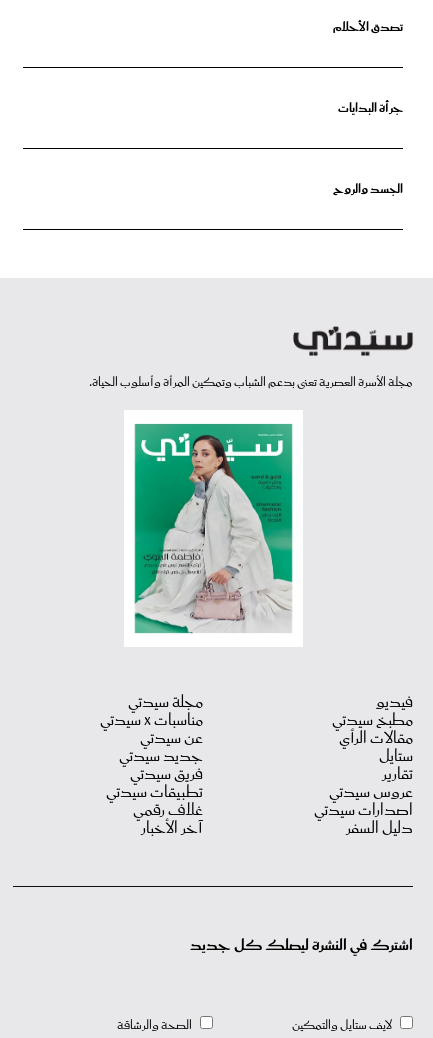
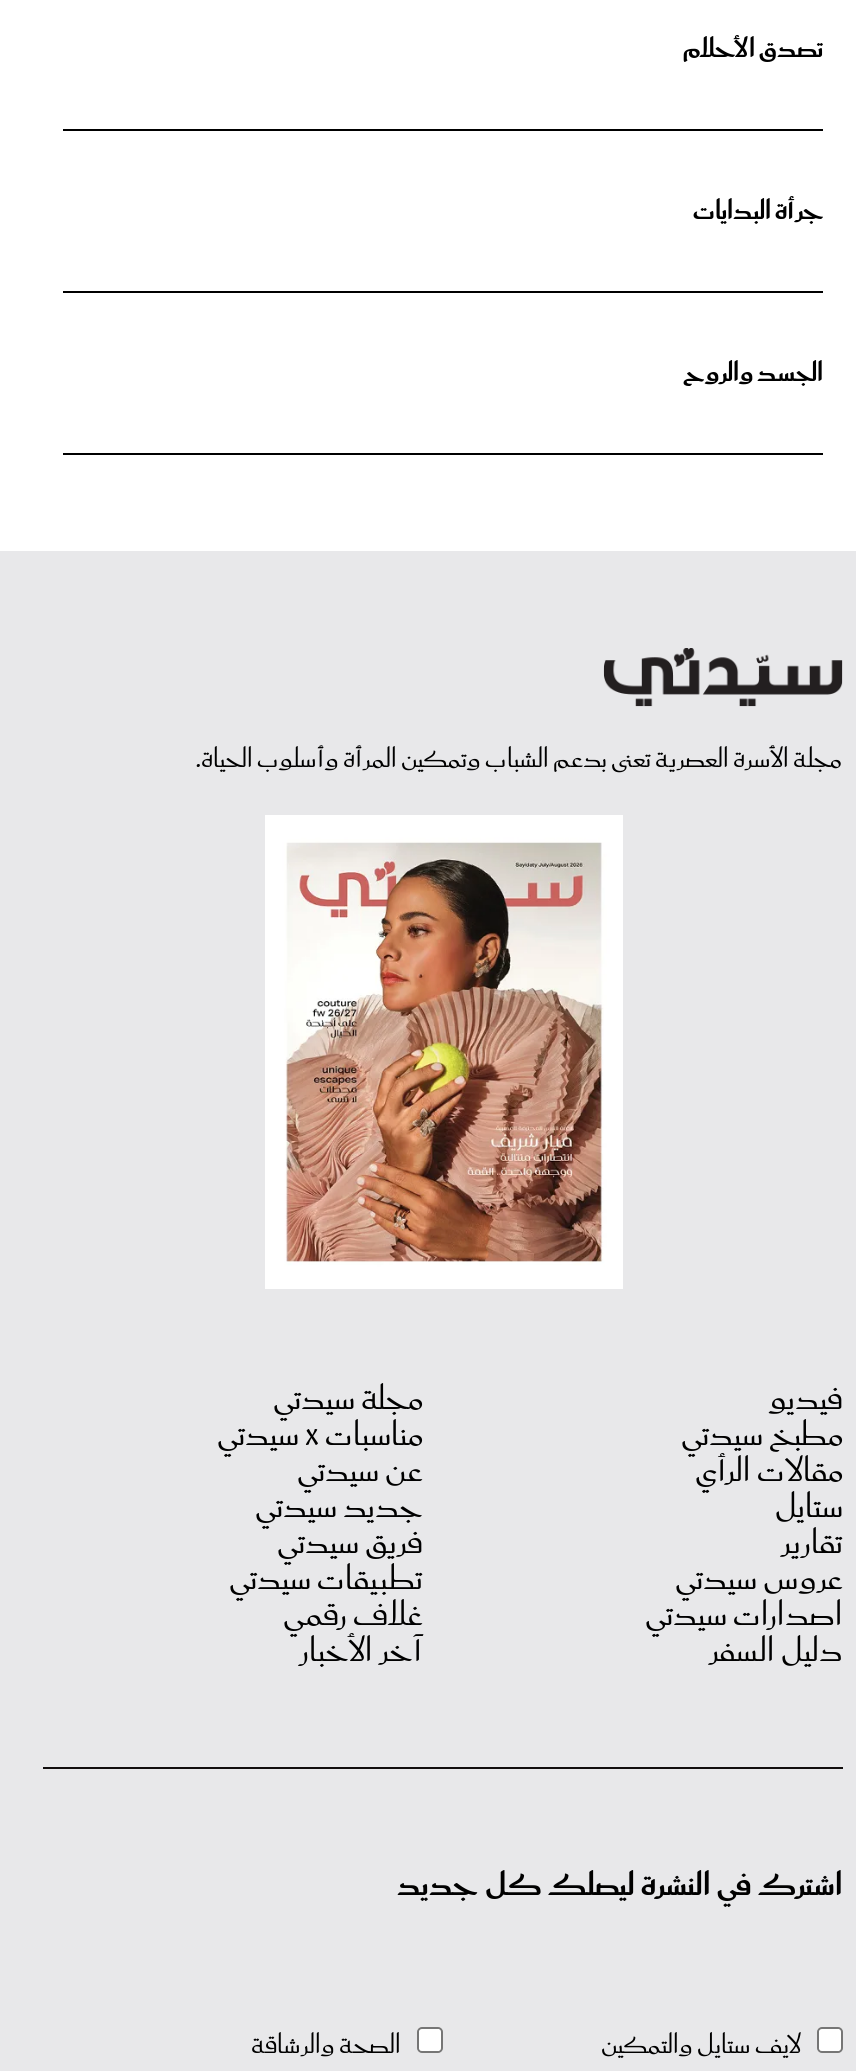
[134,423,293,634] [image] -> [285,843,603,1263] [image]

